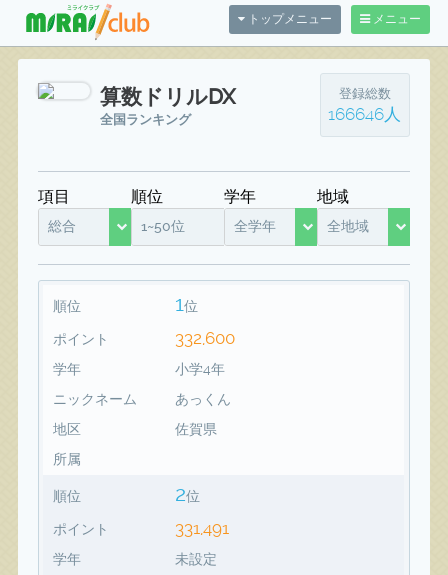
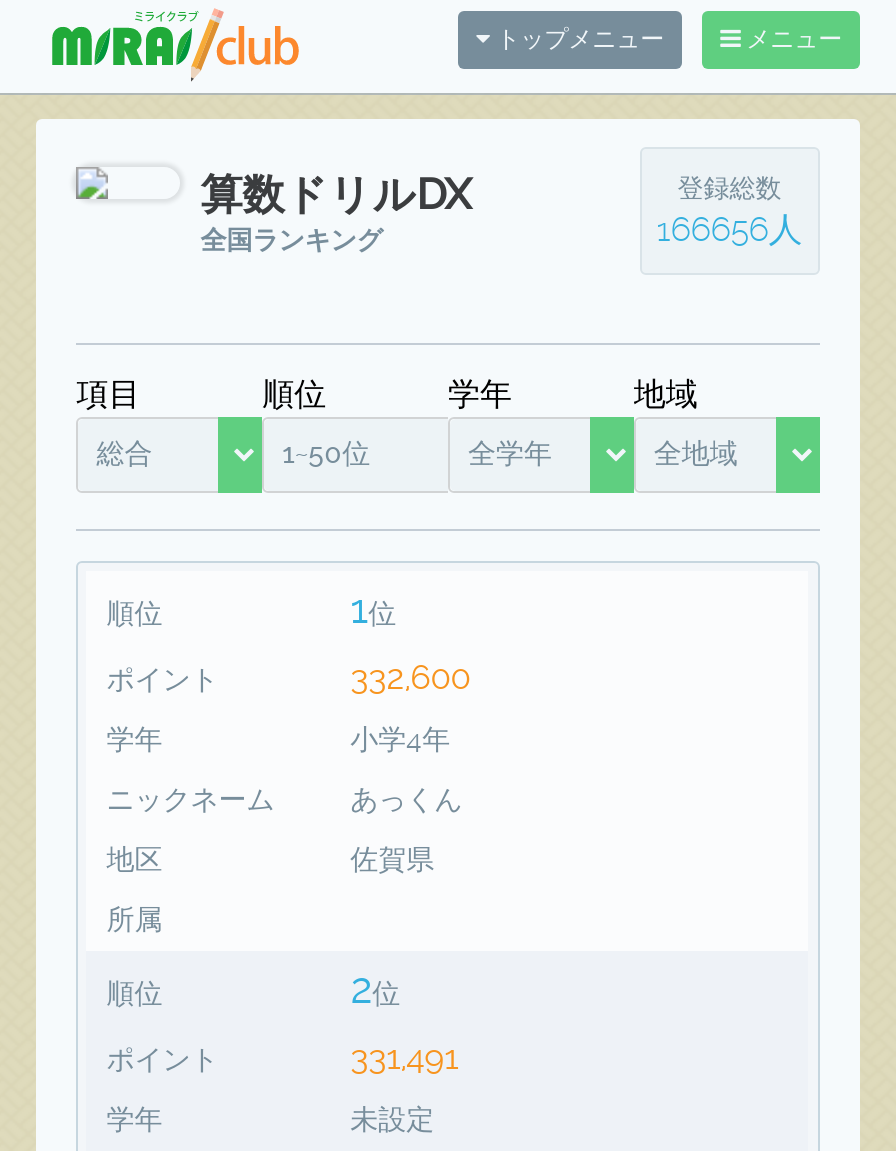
[328,104,401,124] 166646人 -> [657,208,803,248] 166656人

